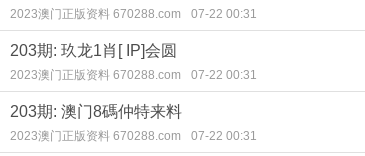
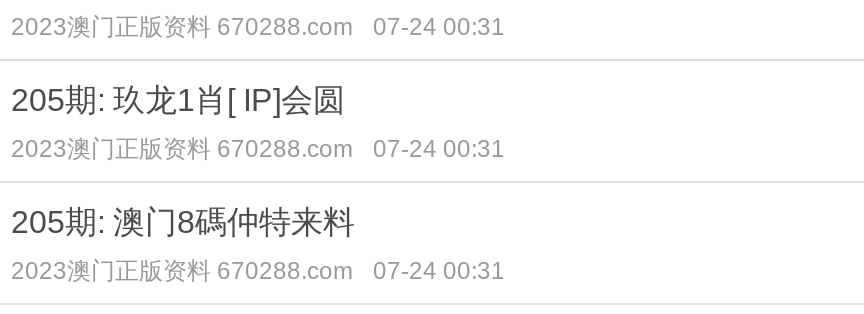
[10,7,257,21] 2023澳门正版资料 670288.com 07-22 00:31 -> [11,13,505,41] 2023澳门正版资料 670288.com 07-24 00:31
[10,42,177,59] 203期: 玖龙1肖[ IP]会圆 -> [11,83,345,117] 205期: 玖龙1肖[ IP]会圆
[10,68,257,82] 2023澳门正版资料 670288.com 07-22 00:31 -> [11,135,505,163] 2023澳门正版资料 670288.com 07-24 00:31
[10,103,182,120] 203期: 澳门8碼仲特来料 -> [11,205,355,239] 205期: 澳门8碼仲特来料
[10,129,257,143] 2023澳门正版资料 670288.com 07-22 00:31 -> [11,257,505,285] 2023澳门正版资料 670288.com 07-24 00:31

